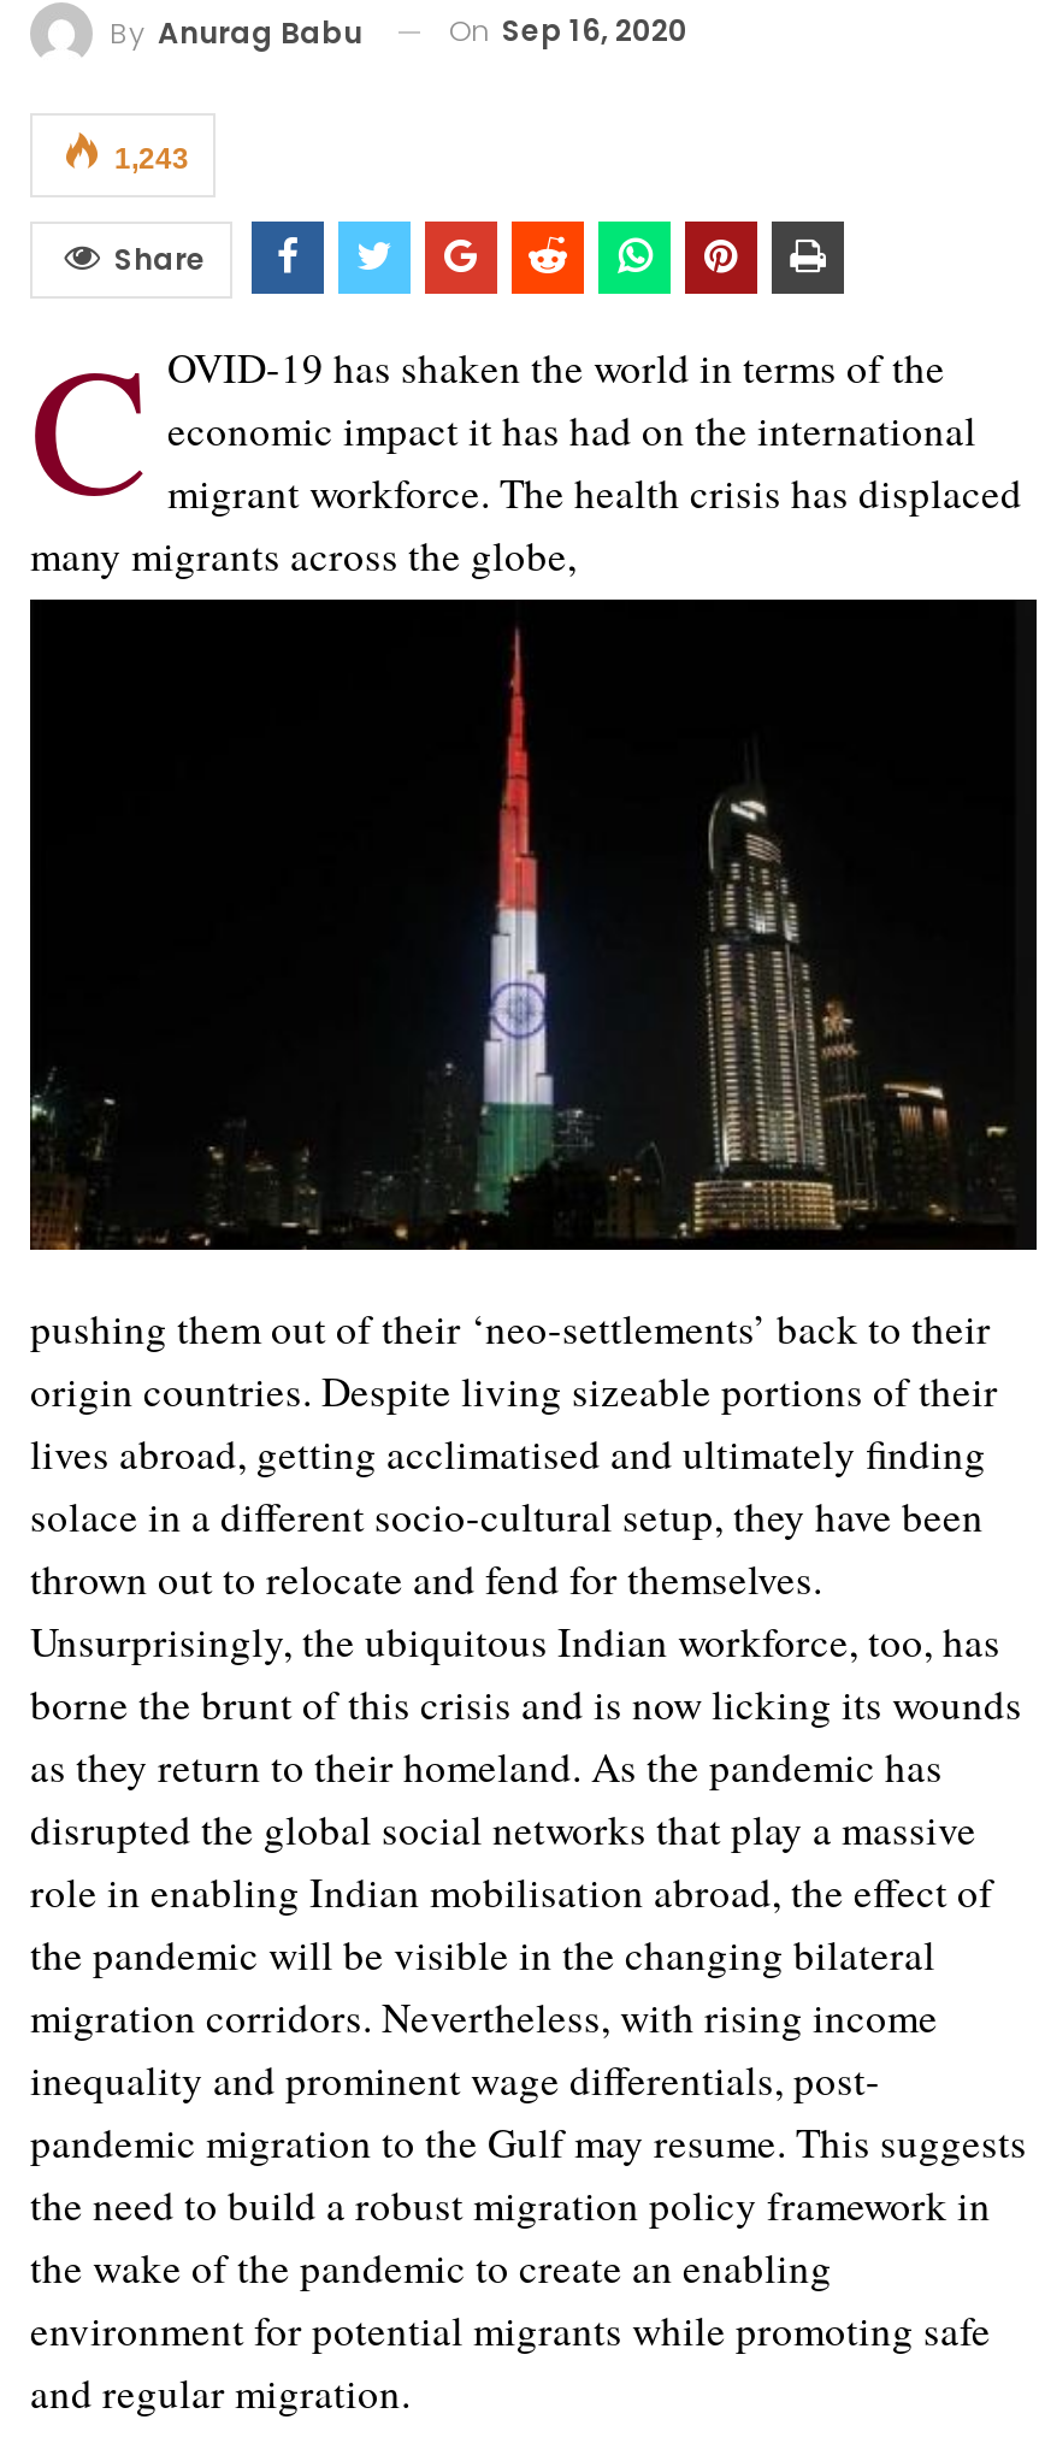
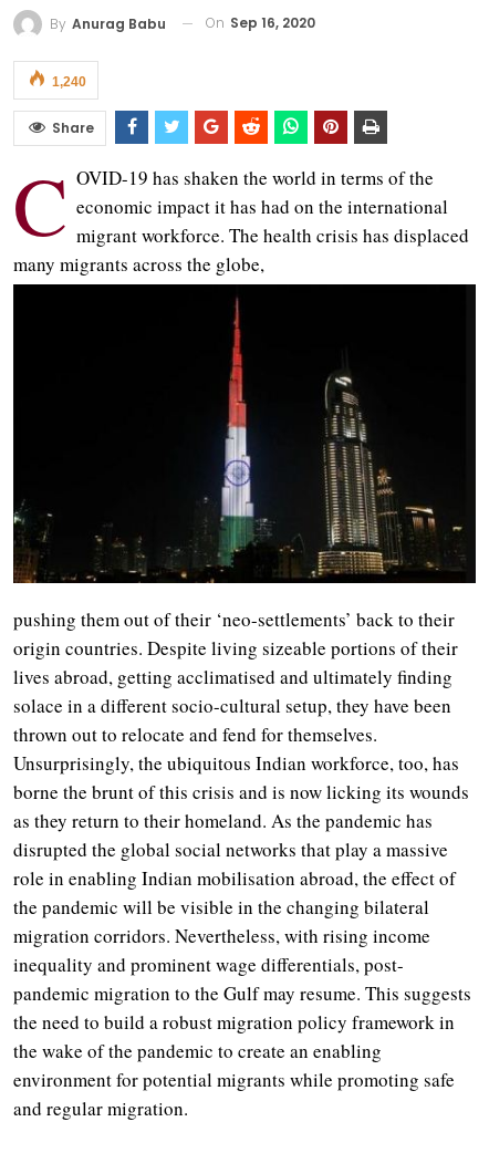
[114,141,189,175] 1,243 -> [52,74,86,89] 1,240

